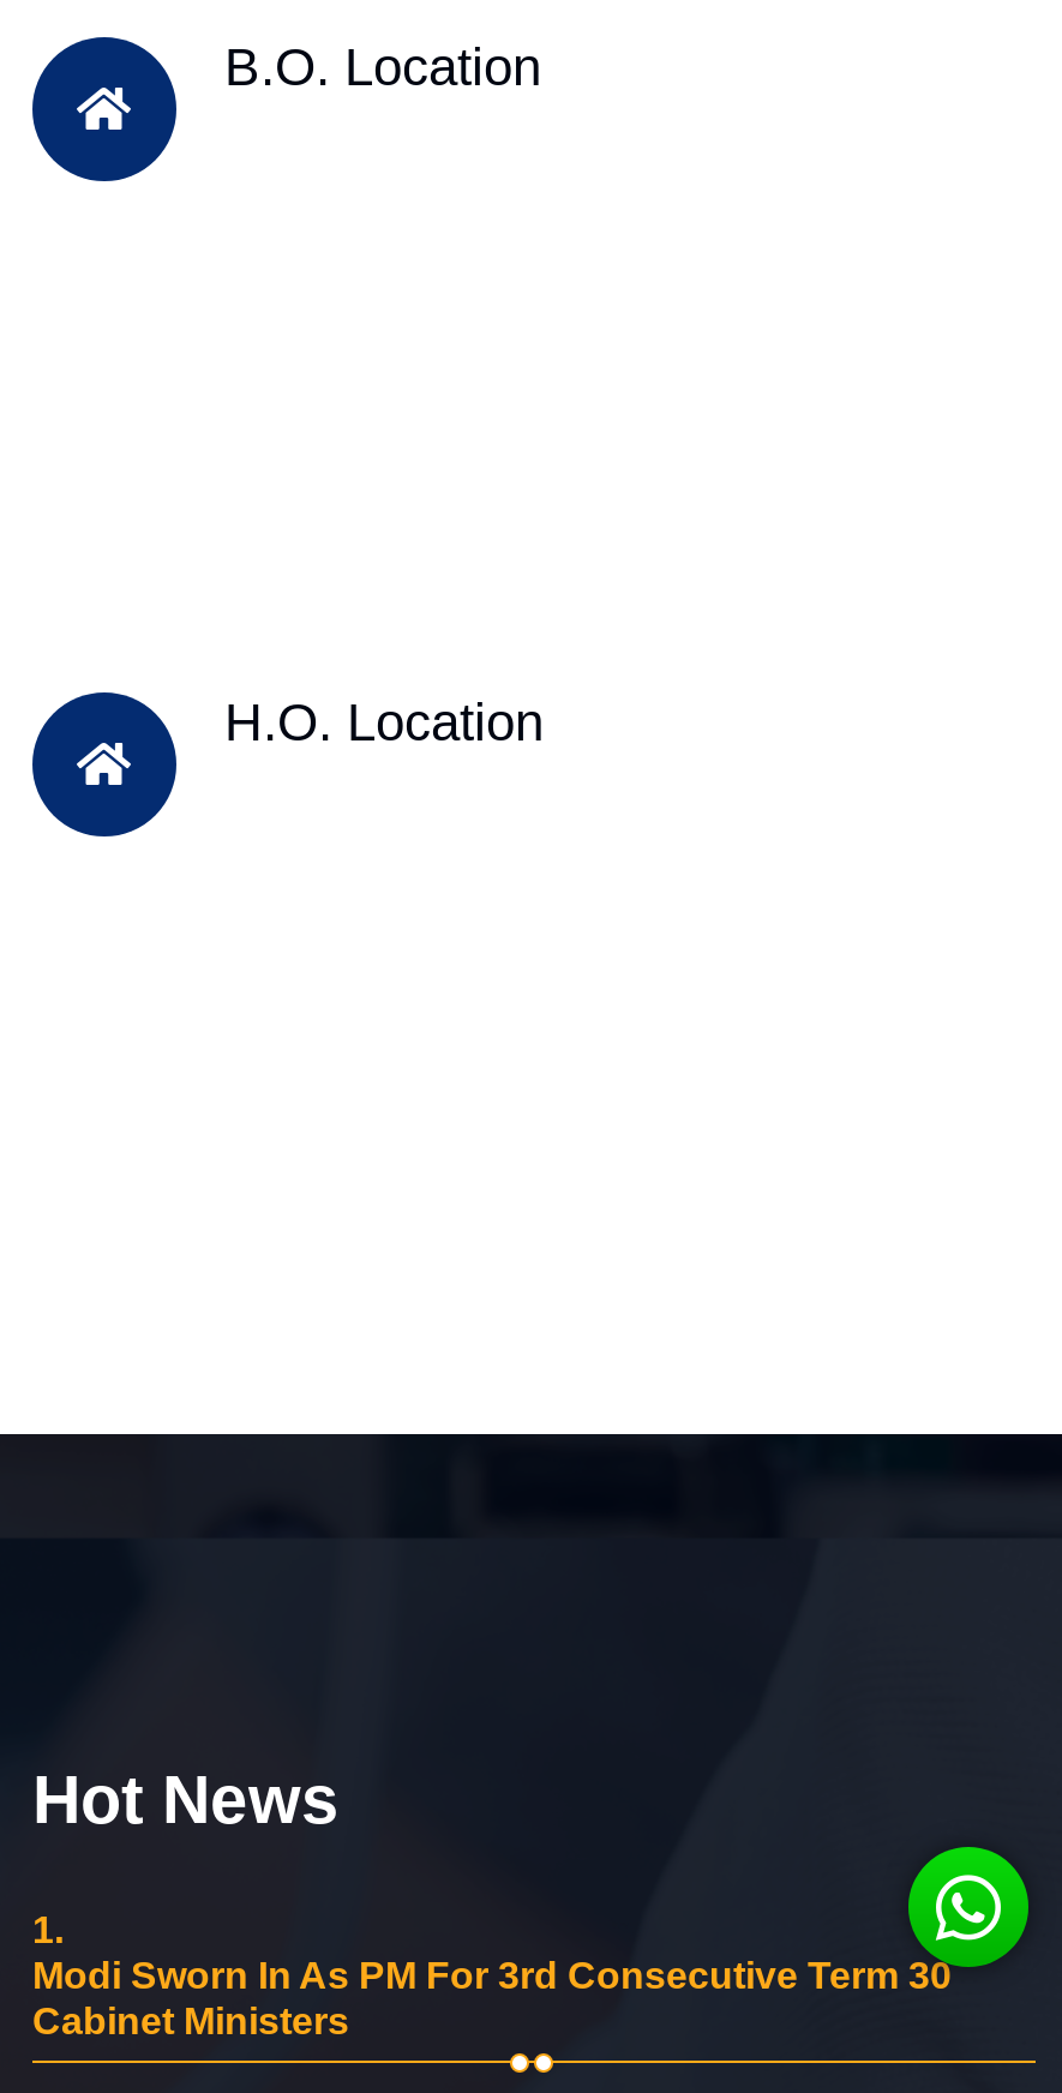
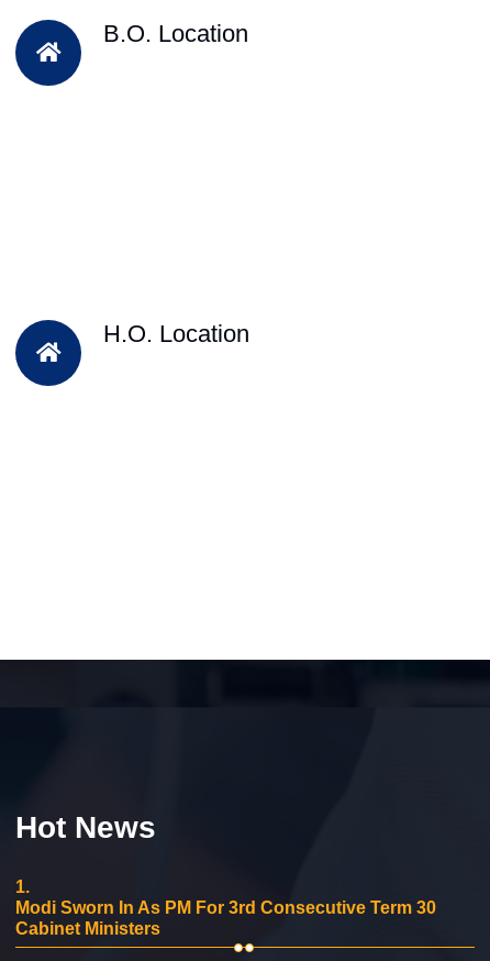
[906,1845,1031,1969] [image] -> none

